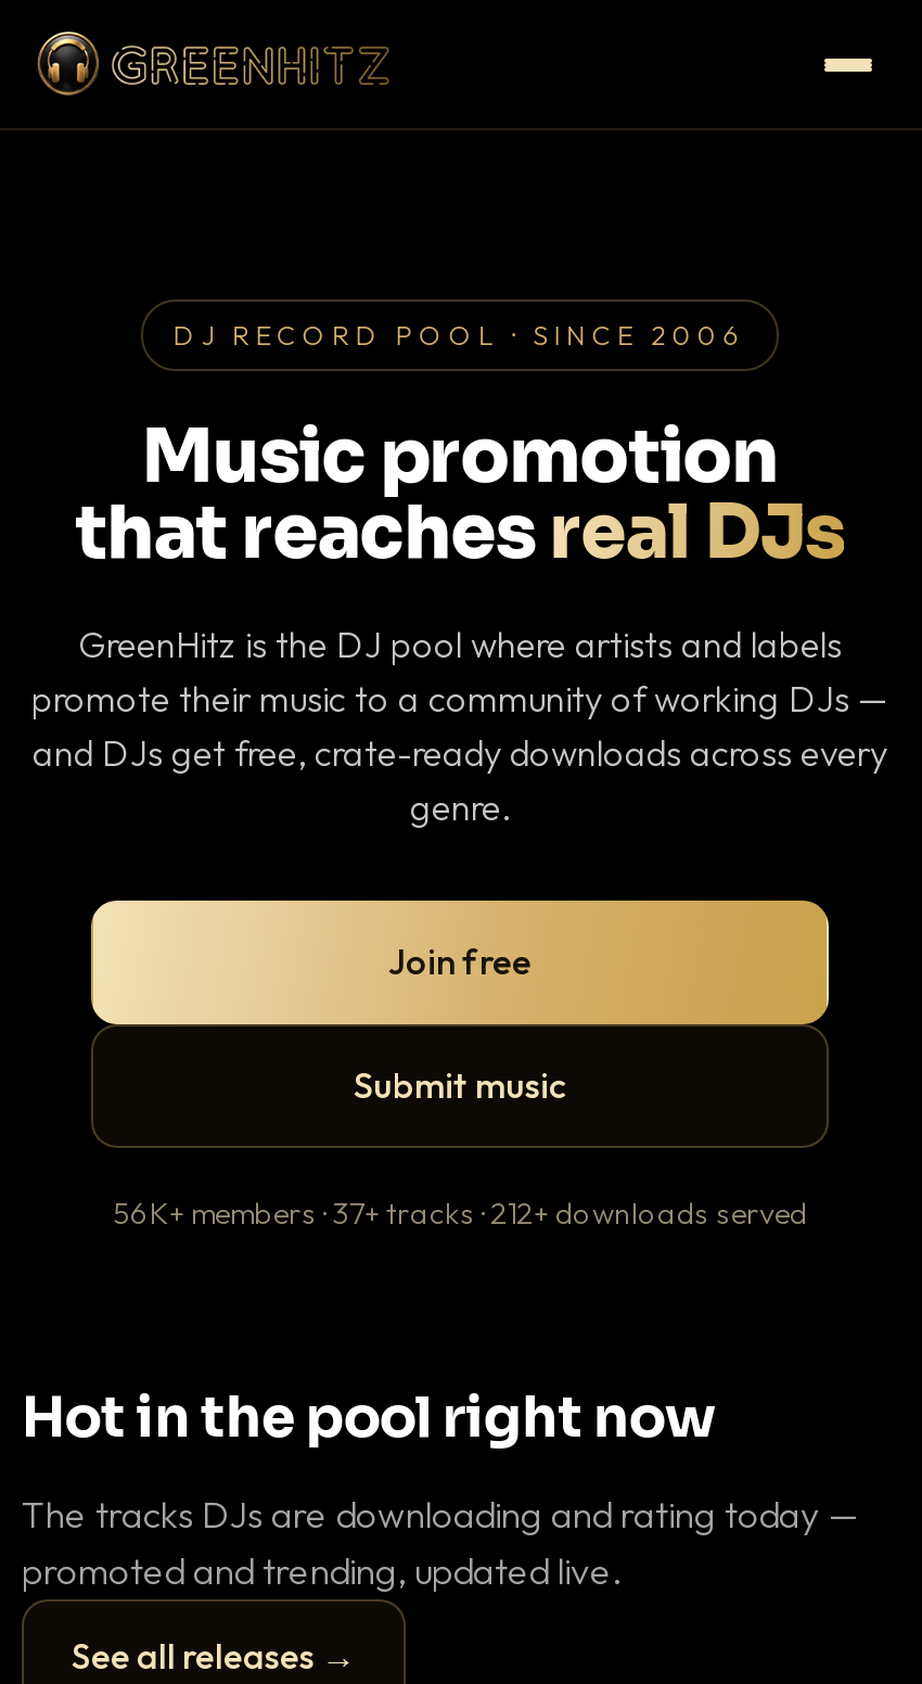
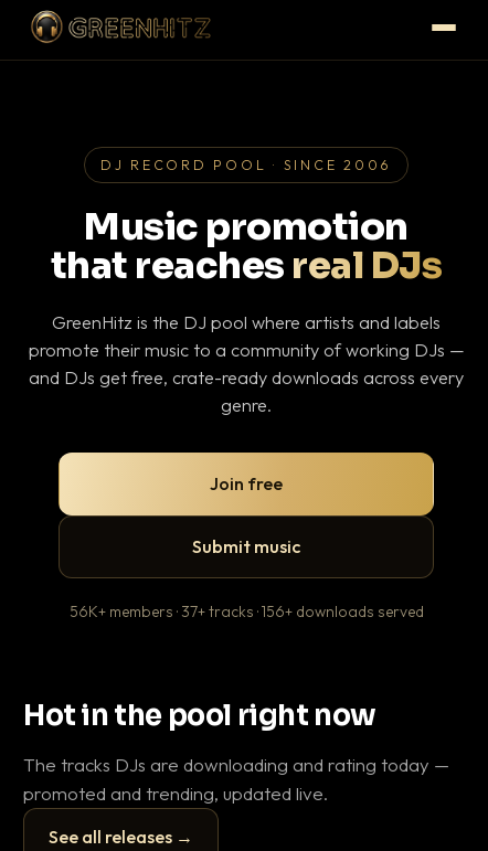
[113,1194,807,1233] 56K+ members · 37+ tracks · 212+ downloads served -> [69,602,423,621] 56K+ members · 37+ tracks · 156+ downloads served

